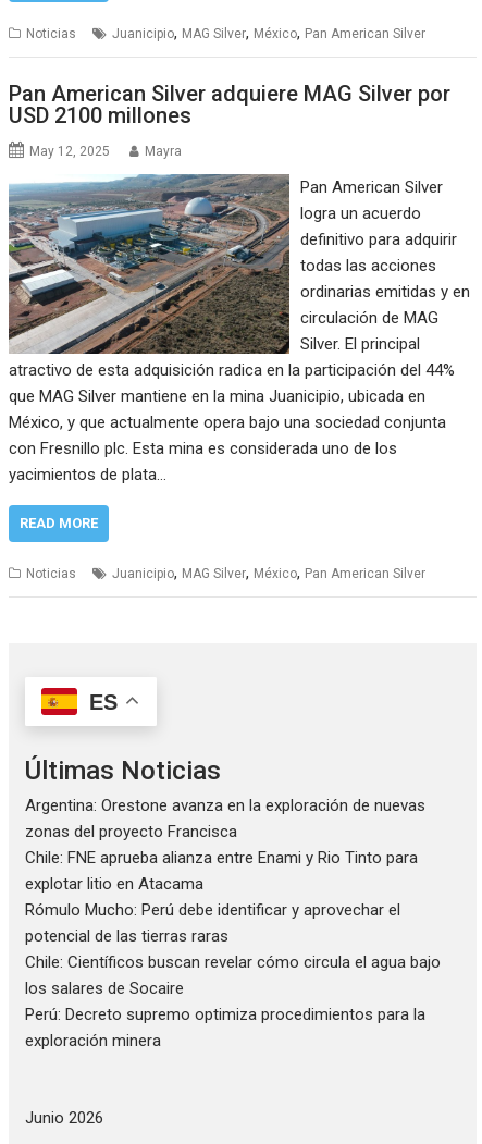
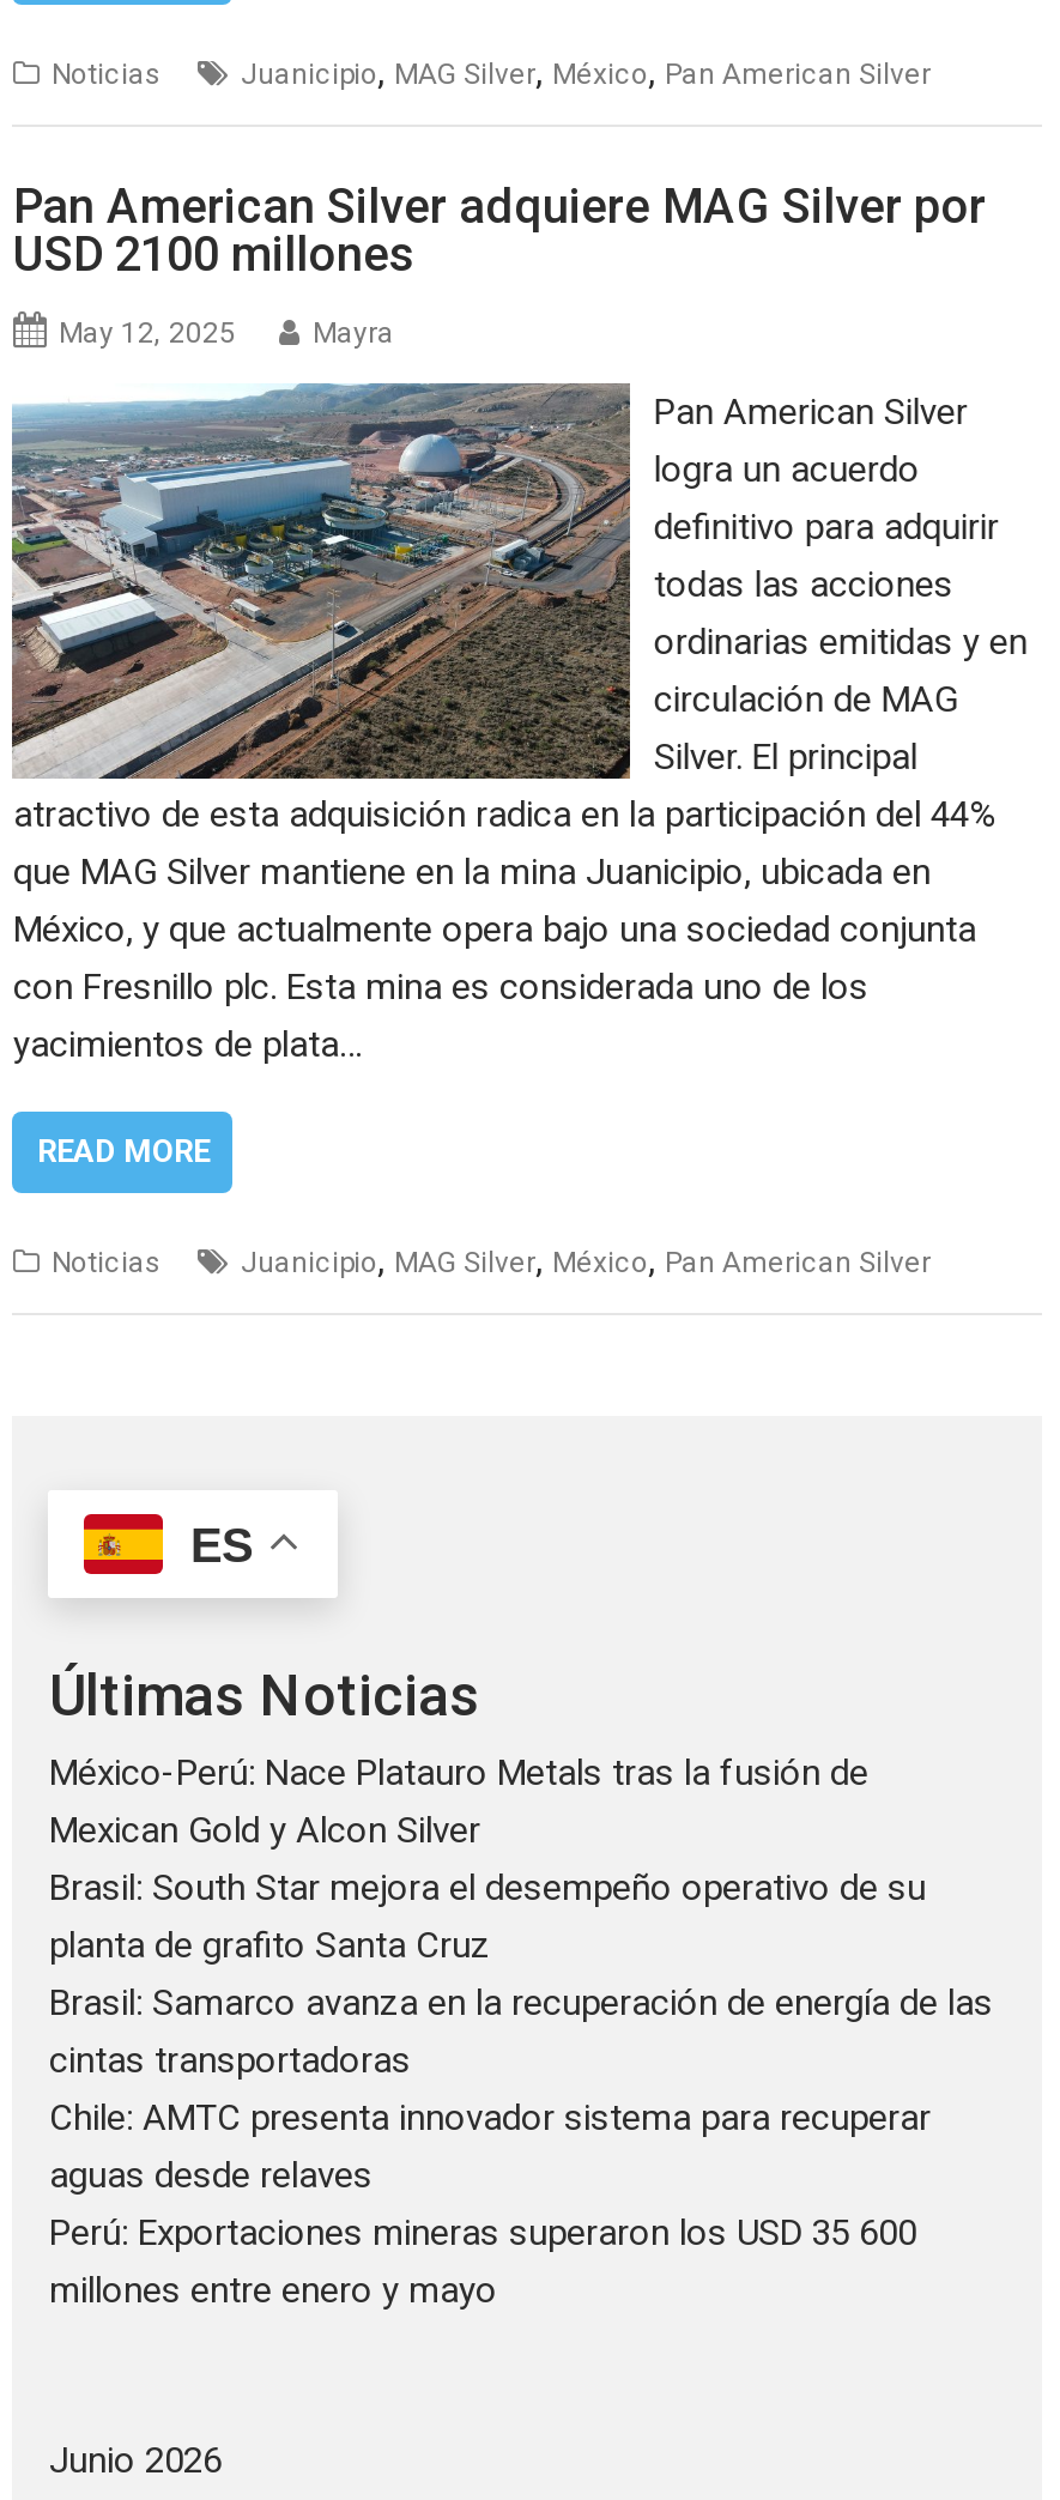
[26,796,441,1051] Argentina: Orestone avanza en la exploración de nuevas | zonas del proyecto Francisca | Chile: FNE aprueba alianza entre Enami y Rio Tinto para | explotar litio en Atacama | Rómulo Mucho: Perú debe identificar y aprovechar el | potencial de las tierras raras | Chile: Científicos buscan revelar cómo circula el agua bajo | los salares de Socaire | Perú: Decreto supremo optimiza procedimientos para la | exploración minera -> [49,1752,993,2312] México-Perú: Nace Platauro Metals tras la fusión de | Mexican Gold y Alcon Silver | Brasil: South Star mejora el desempeño operativo de su | planta de grafito Santa Cruz | Brasil: Samarco avanza en la recuperación de energía de las | cintas transportadoras | Chile: AMTC presenta innovador sistema para recuperar | aguas desde relaves | Perú: Exportaciones mineras superaron los USD 35 600 | millones entre enero y mayo

